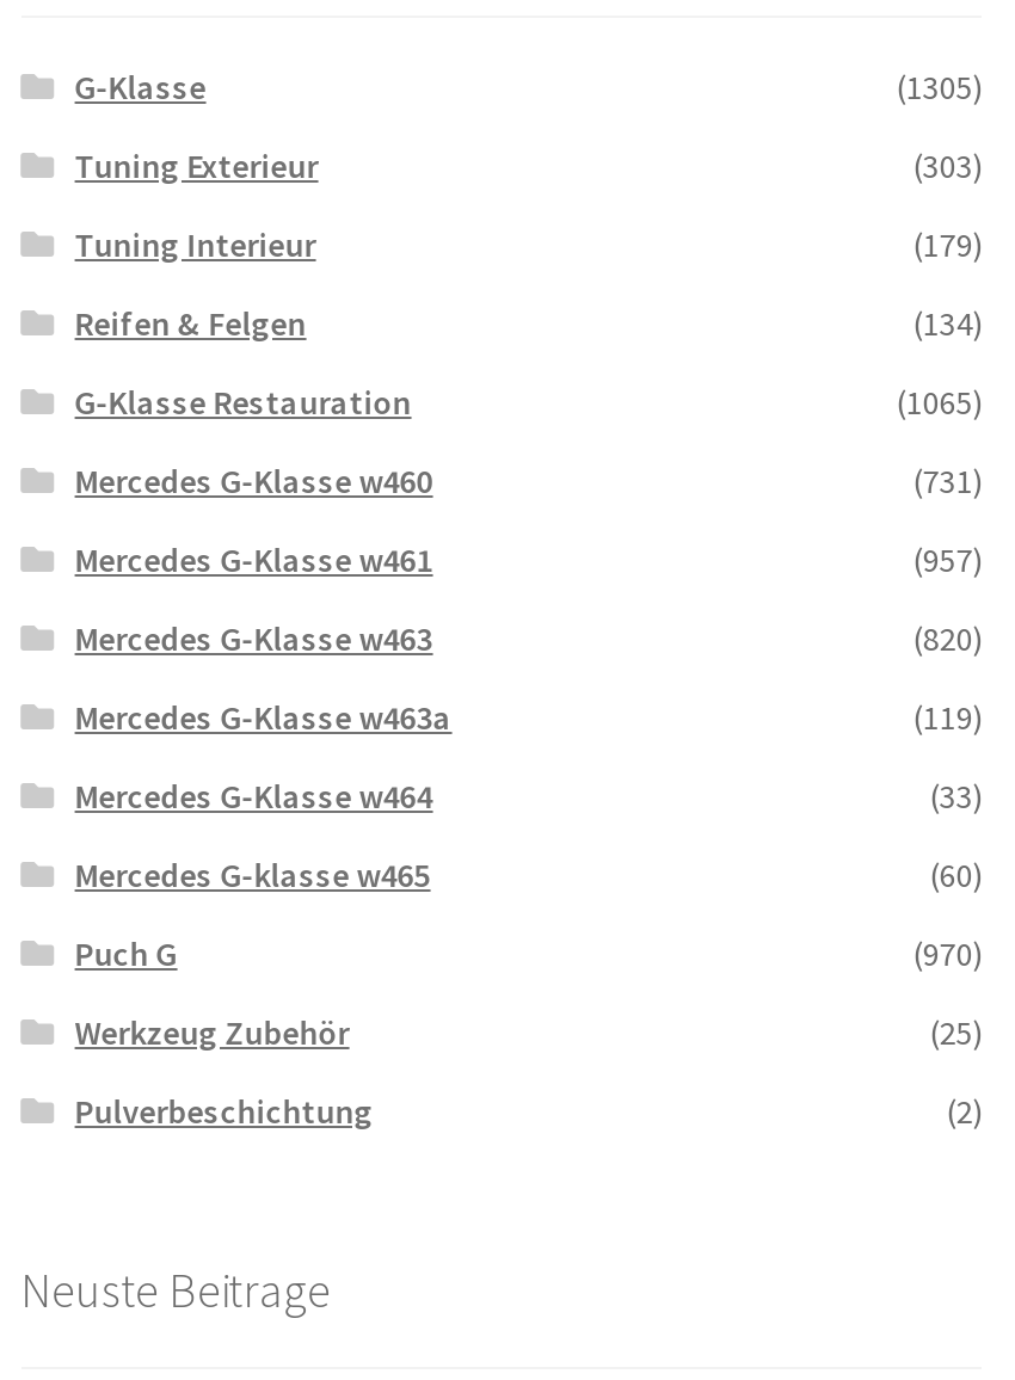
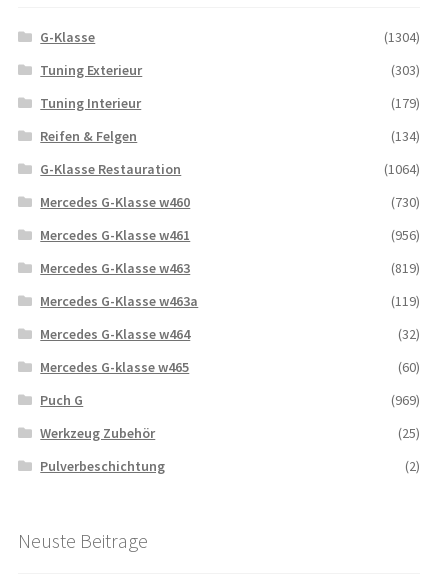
[897,66,983,109] (1305) -> [384,28,420,46] (1304)
[897,381,983,424] (1065) -> [384,160,420,178] (1064)
[913,460,983,503] (731) -> [391,193,420,211] (730)
[913,538,983,581] (957) -> [391,226,420,244] (956)
[913,617,983,660] (820) -> [391,259,420,277] (819)
[930,775,983,818] (33) -> [398,325,420,343] (32)
[913,932,983,975] (970) -> [391,391,420,409] (969)

